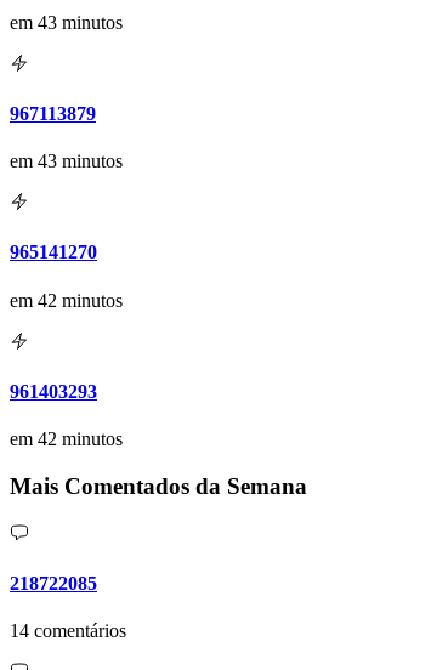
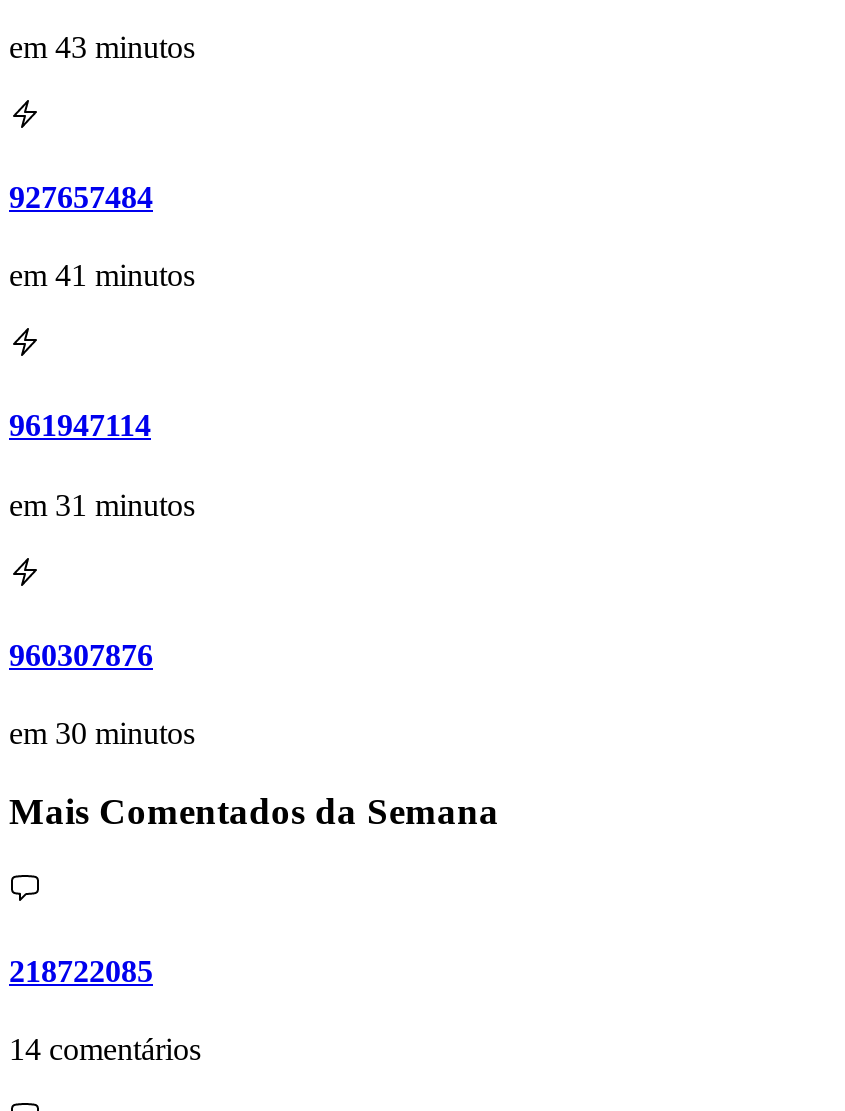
[10,103,96,124] 967113879 -> [9,180,153,214] 927657484
[10,151,123,171] em 43 minutos -> [9,258,195,292] em 41 minutos
[10,242,97,263] 965141270 -> [9,409,151,443] 961947114
[10,290,123,310] em 42 minutos -> [9,487,195,521] em 31 minutos
[10,381,97,402] 961403293 -> [9,638,153,672] 960307876
[10,429,123,449] em 42 minutos -> [9,716,195,750] em 30 minutos

